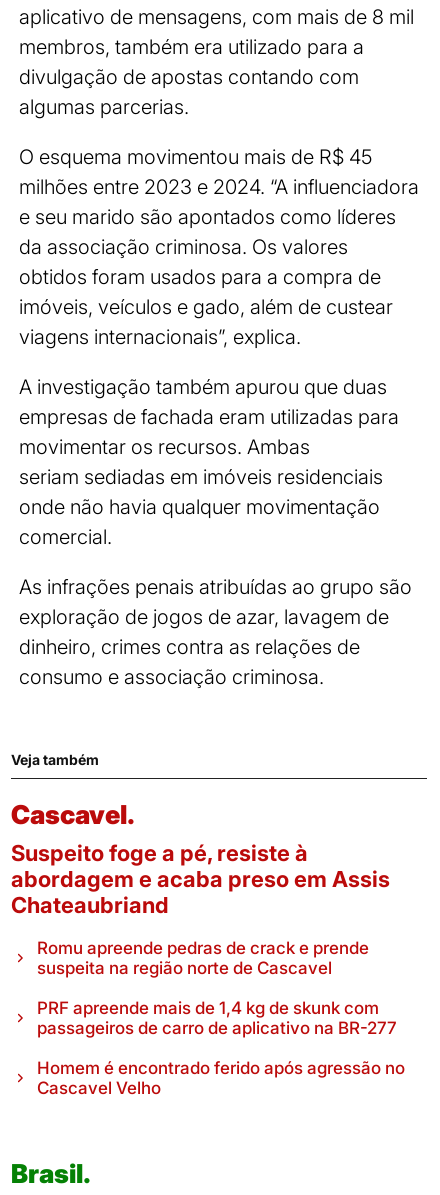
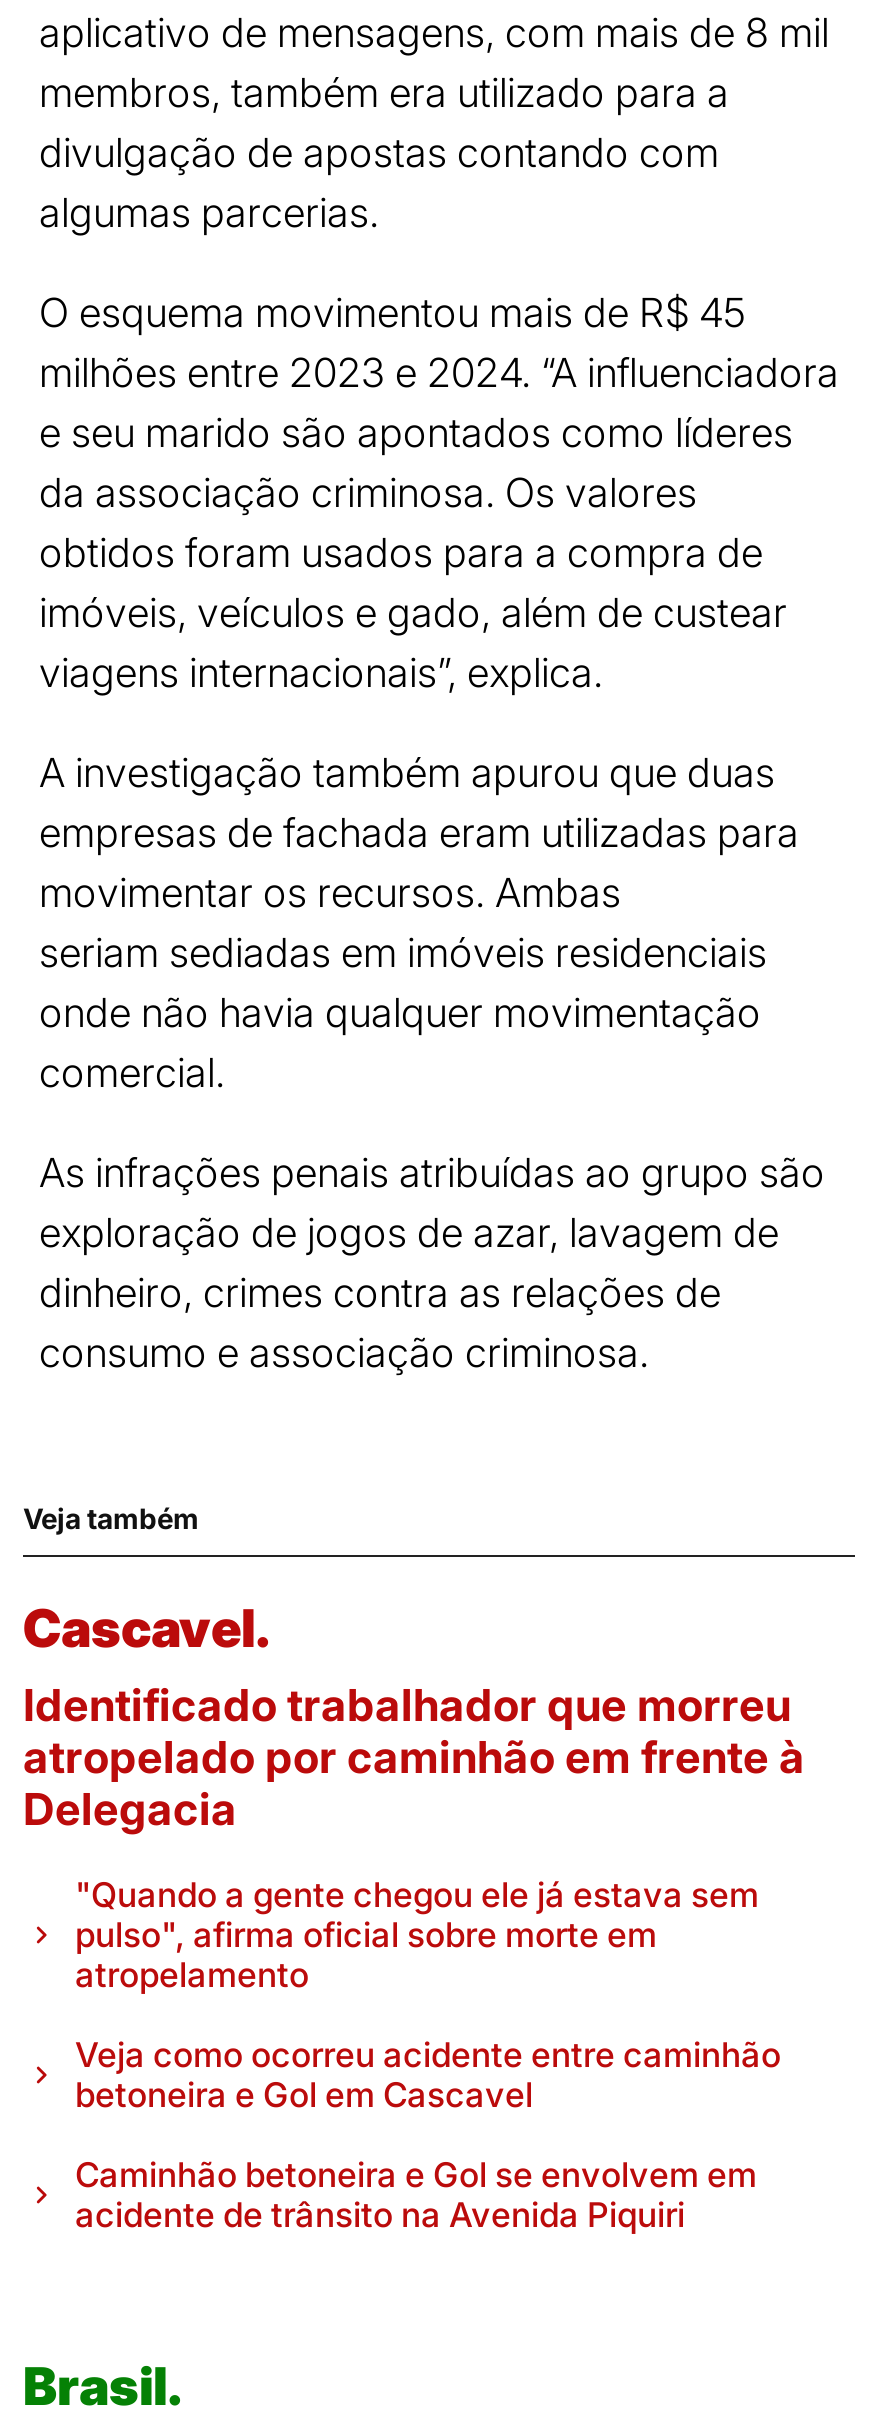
[11,840,390,918] Suspeito foge a pé, resiste à | abordagem e acaba preso em Assis | Chateaubriand -> [23,1679,805,1835] Identificado trabalhador que morreu | atropelado por caminhão em frente à | Delegacia
[37,938,369,978] Romu apreende pedras de crack e prende | suspeita na região norte de Cascavel -> [75,1875,759,1995] "Quando a gente chegou ele já estava sem | pulso", afirma oficial sobre morte em | atropelamento
[37,998,397,1038] PRF apreende mais de 1,4 kg de skunk com | passageiros de carro de aplicativo na BR-277 -> [75,2035,781,2115] Veja como ocorreu acidente entre caminhão | betoneira e Gol em Cascavel
[37,1058,405,1098] Homem é encontrado ferido após agressão no | Cascavel Velho -> [75,2155,757,2235] Caminhão betoneira e Gol se envolvem em | acidente de trânsito na Avenida Piquiri

